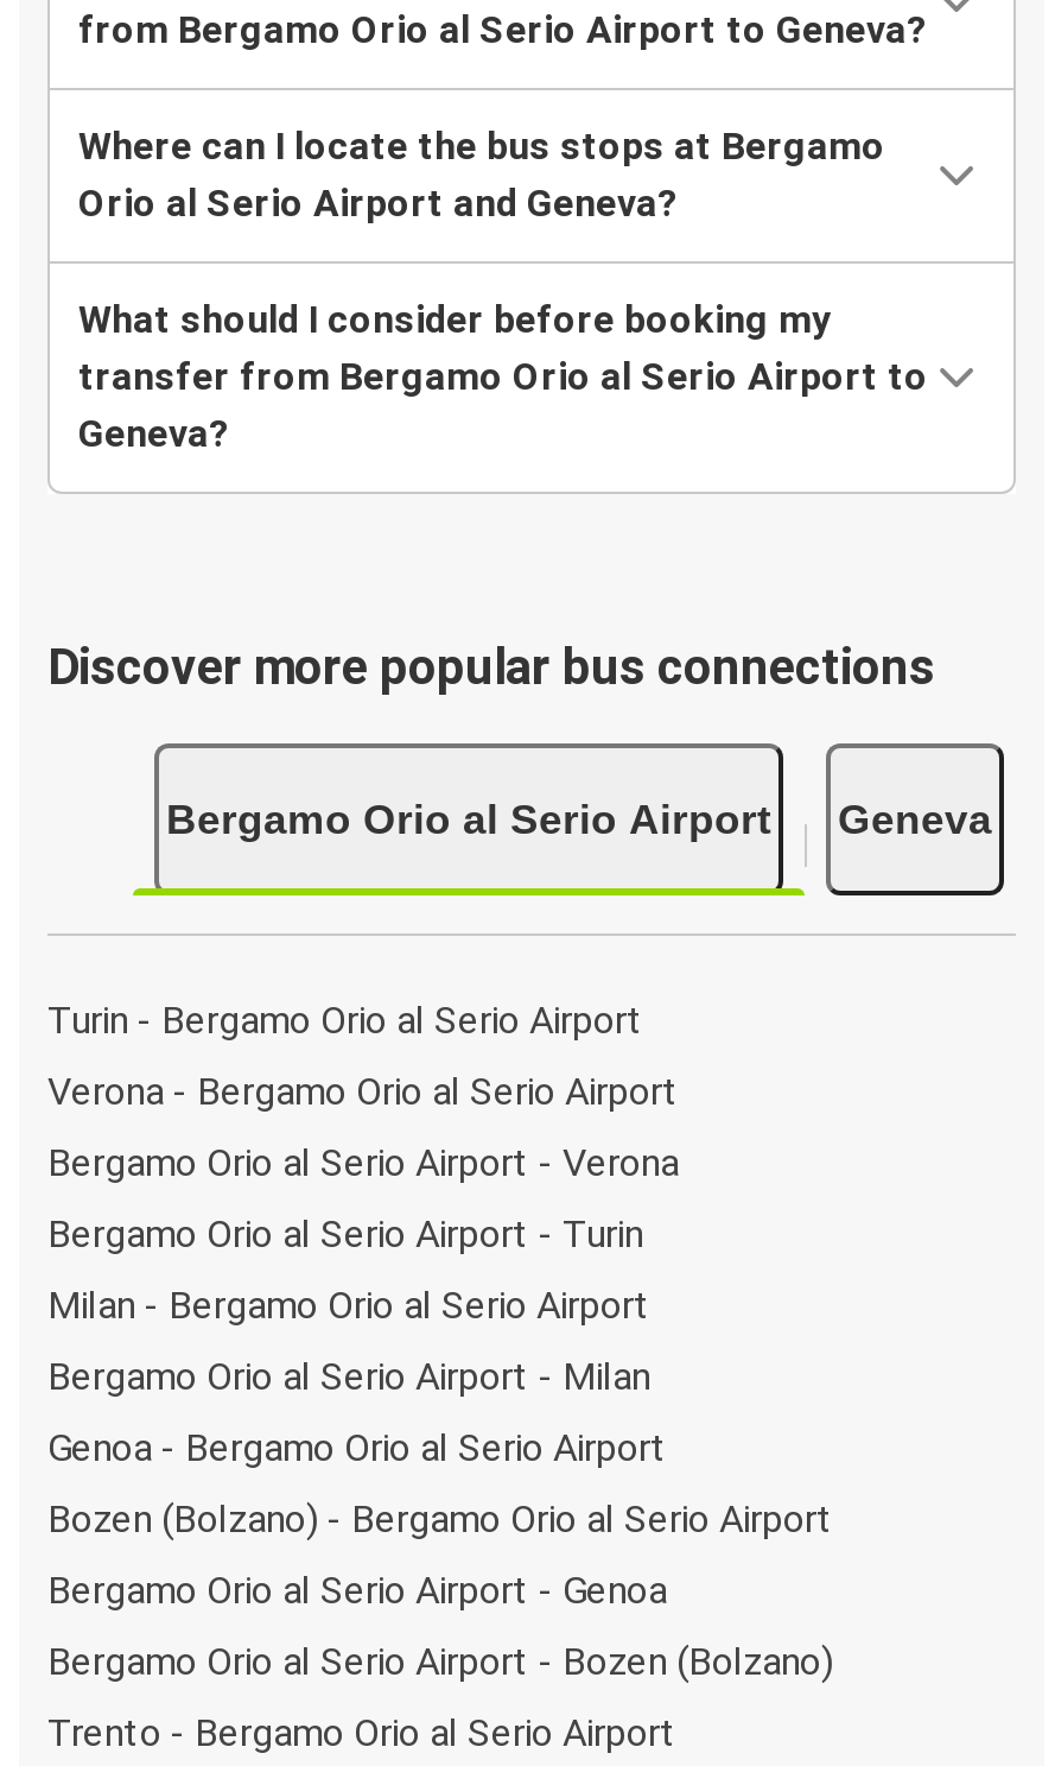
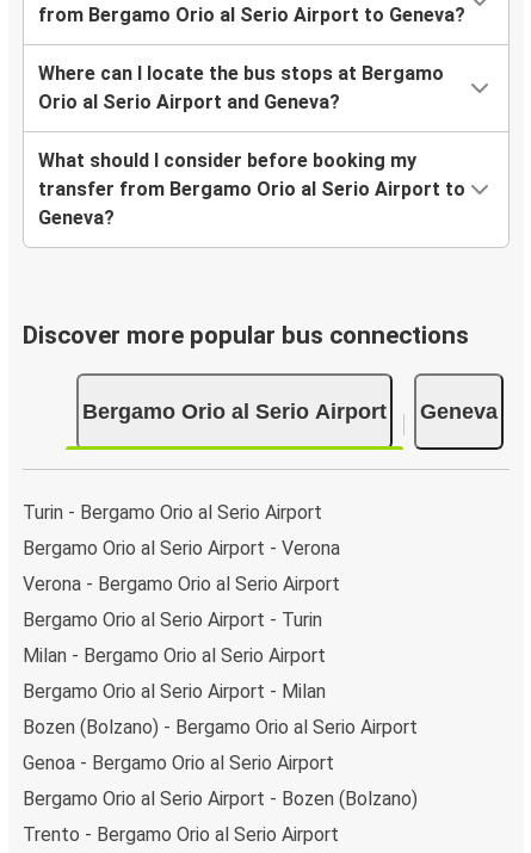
moved [47,1068,679,1113] -> [23,572,340,595]: Verona - Bergamo Orio al Serio Airport
moved [47,1424,667,1469] -> [23,751,334,774]: Genoa - Bergamo Orio al Serio Airport
[47,1566,667,1612] Bergamo Orio al Serio Airport - Genoa -> none

